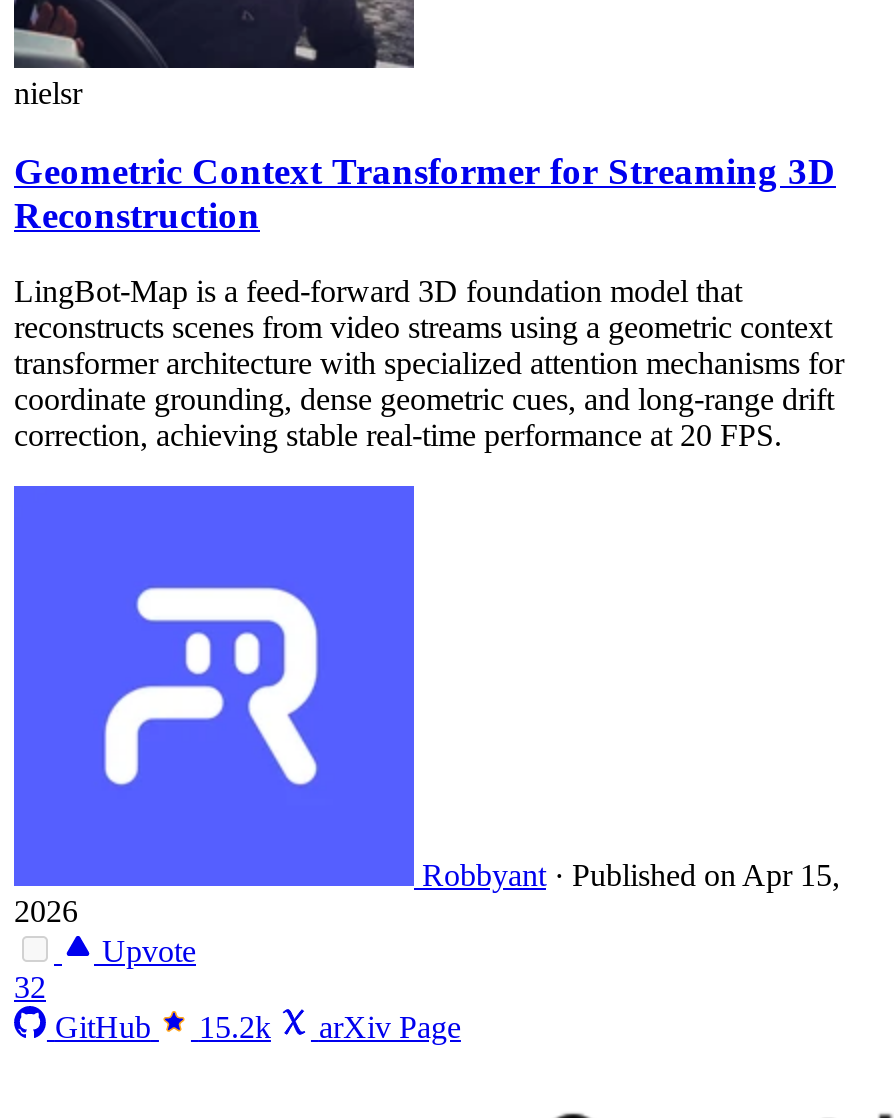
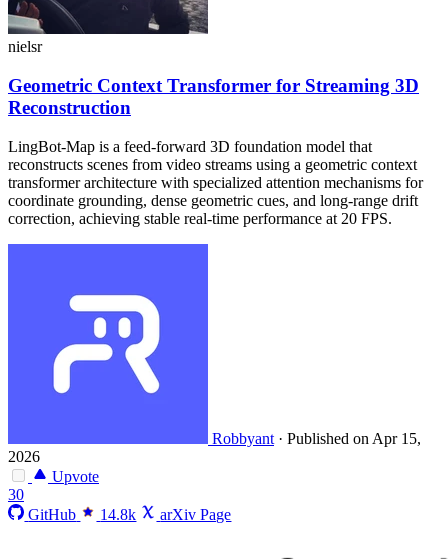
[14,971,46,1005] 32 -> [8,485,24,502] 30
[55,1011,461,1045] GitHub 15.2k arXiv Page -> [28,505,231,522] GitHub 14.8k arXiv Page

